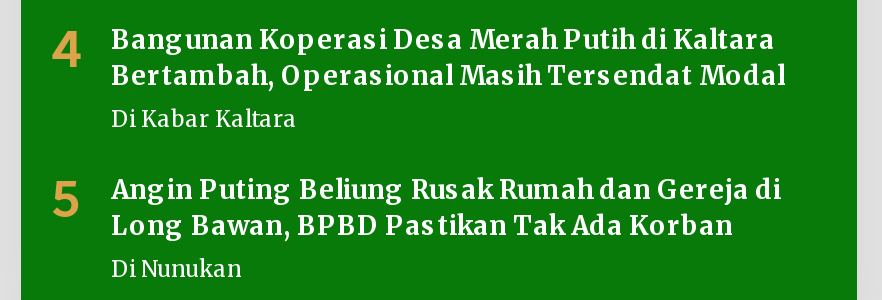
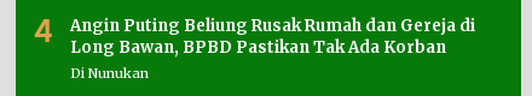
[51,22,785,228] Bangunan Koperasi Desa Merah Putih di Kaltara | Bertambah, Operasional Masih Tersendat Modal | Di Kabar Kaltara | 5 -> none

